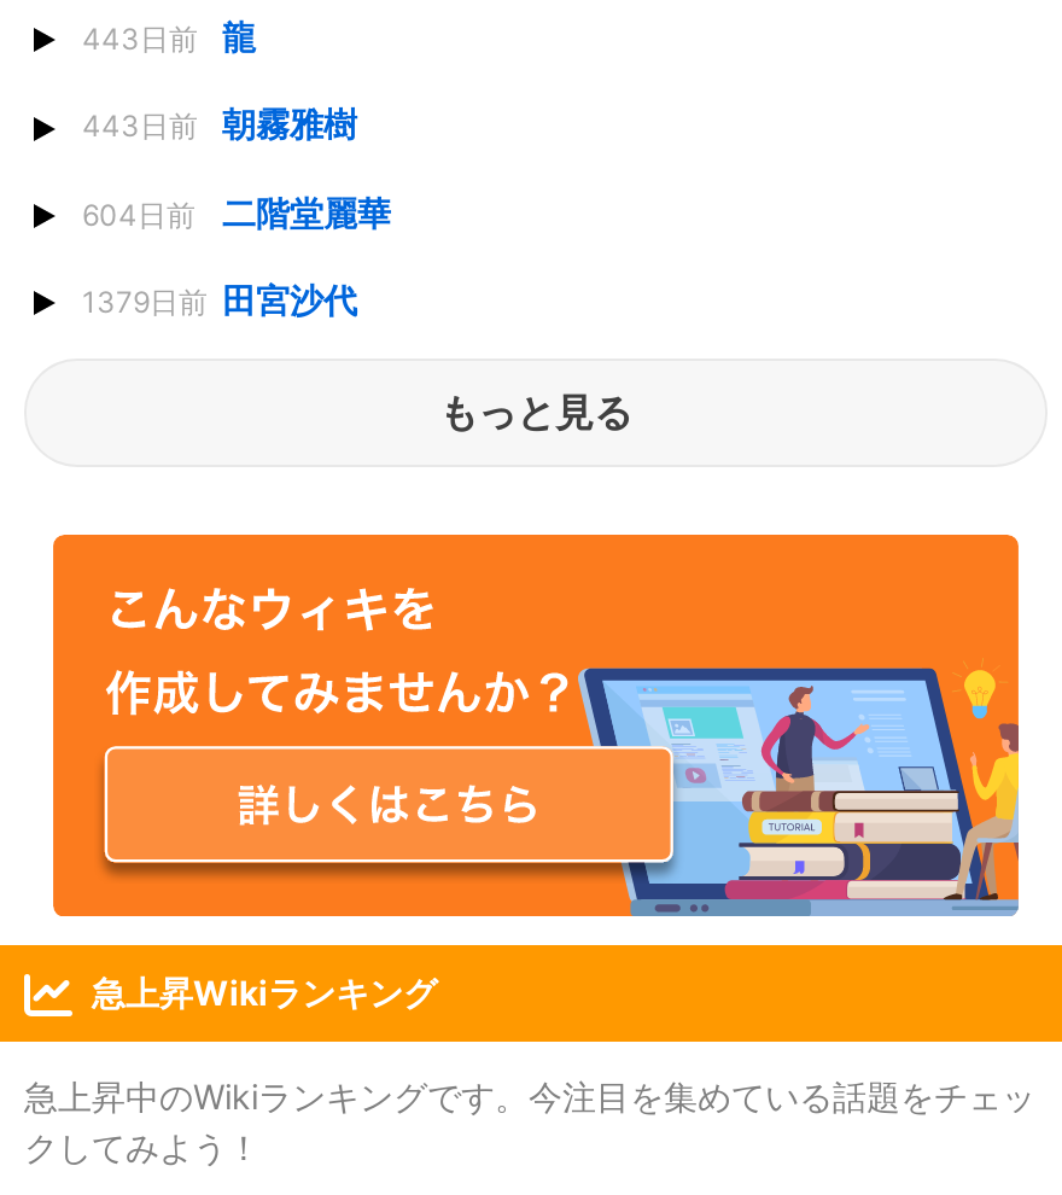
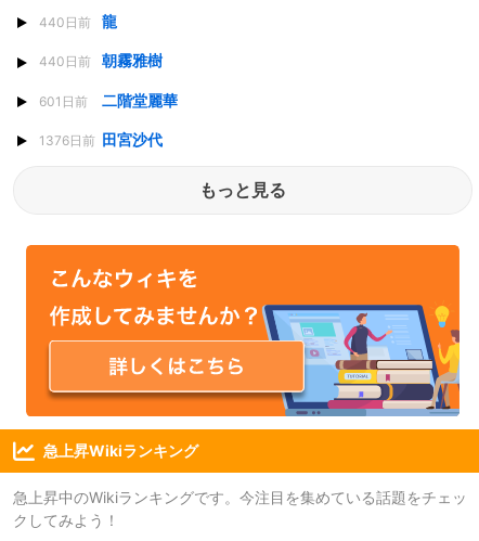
[82,16,256,57] 443日前 龍 -> [39,12,117,30] 440日前 龍
[82,103,357,144] 443日前 朝霧雅樹 -> [39,51,163,70] 440日前 朝霧雅樹
[82,191,391,232] 604日前 二階堂麗華 -> [39,91,178,109] 601日前 二階堂麗華
[82,278,357,319] 1379日前 田宮沙代 -> [39,130,163,148] 1376日前 田宮沙代

